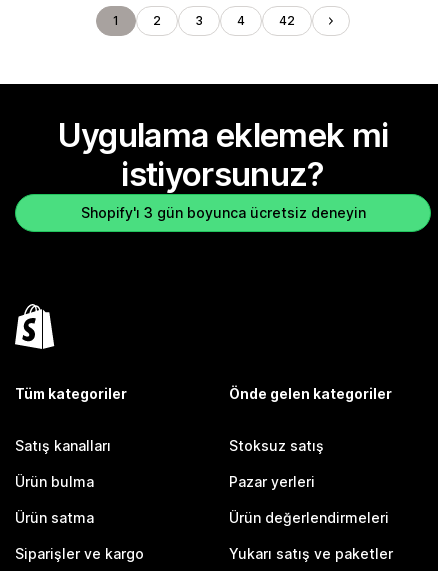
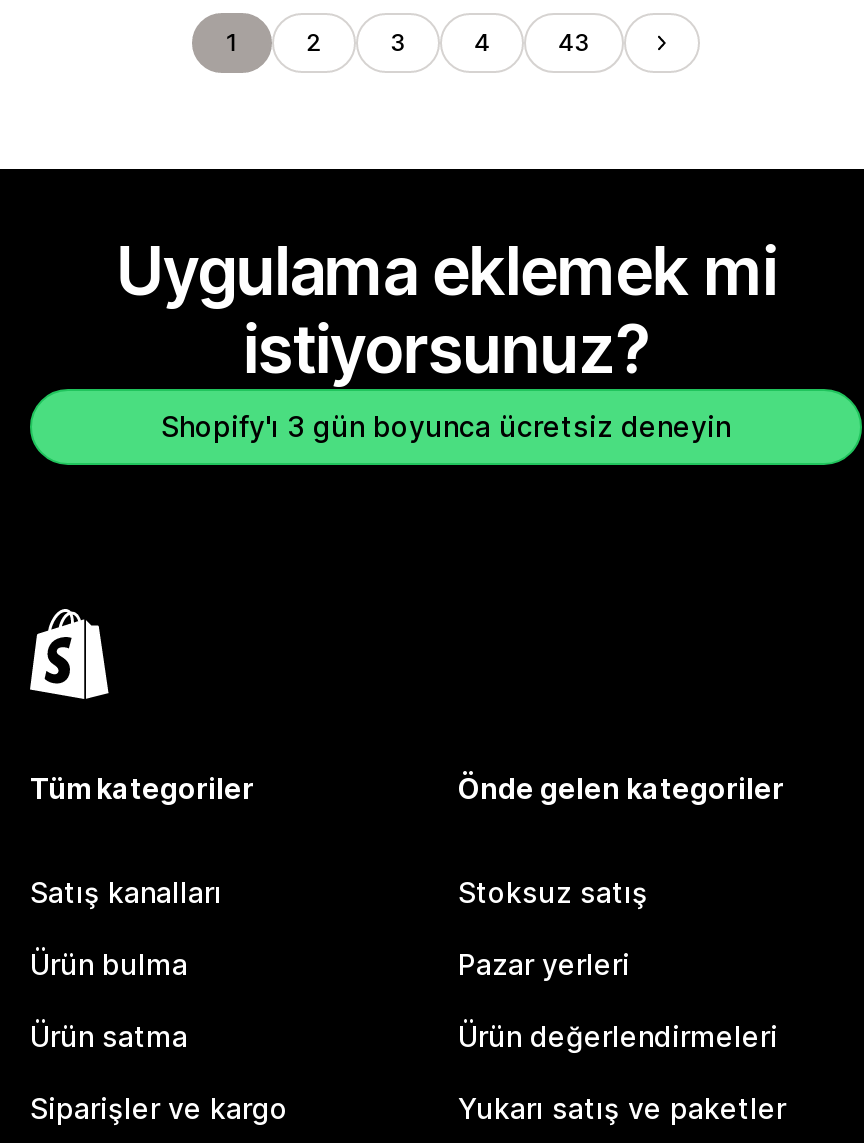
[279,13,295,28] 42 -> [558,27,590,57] 43

